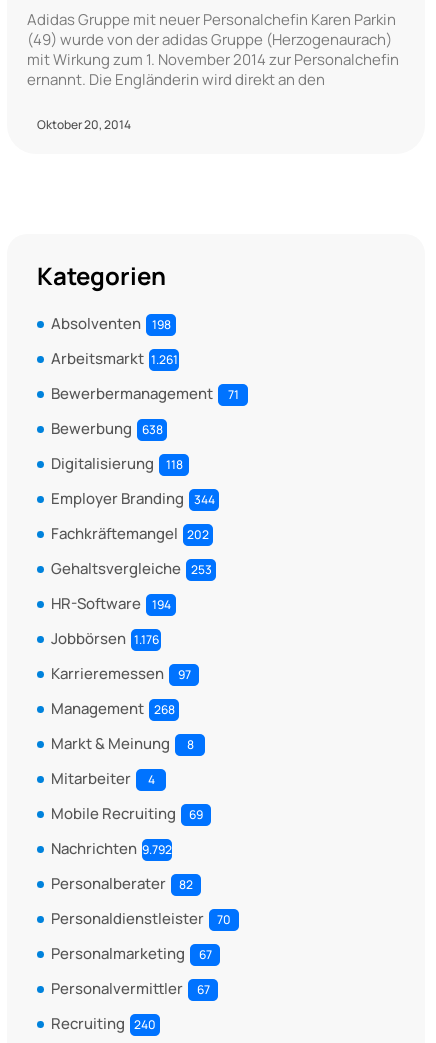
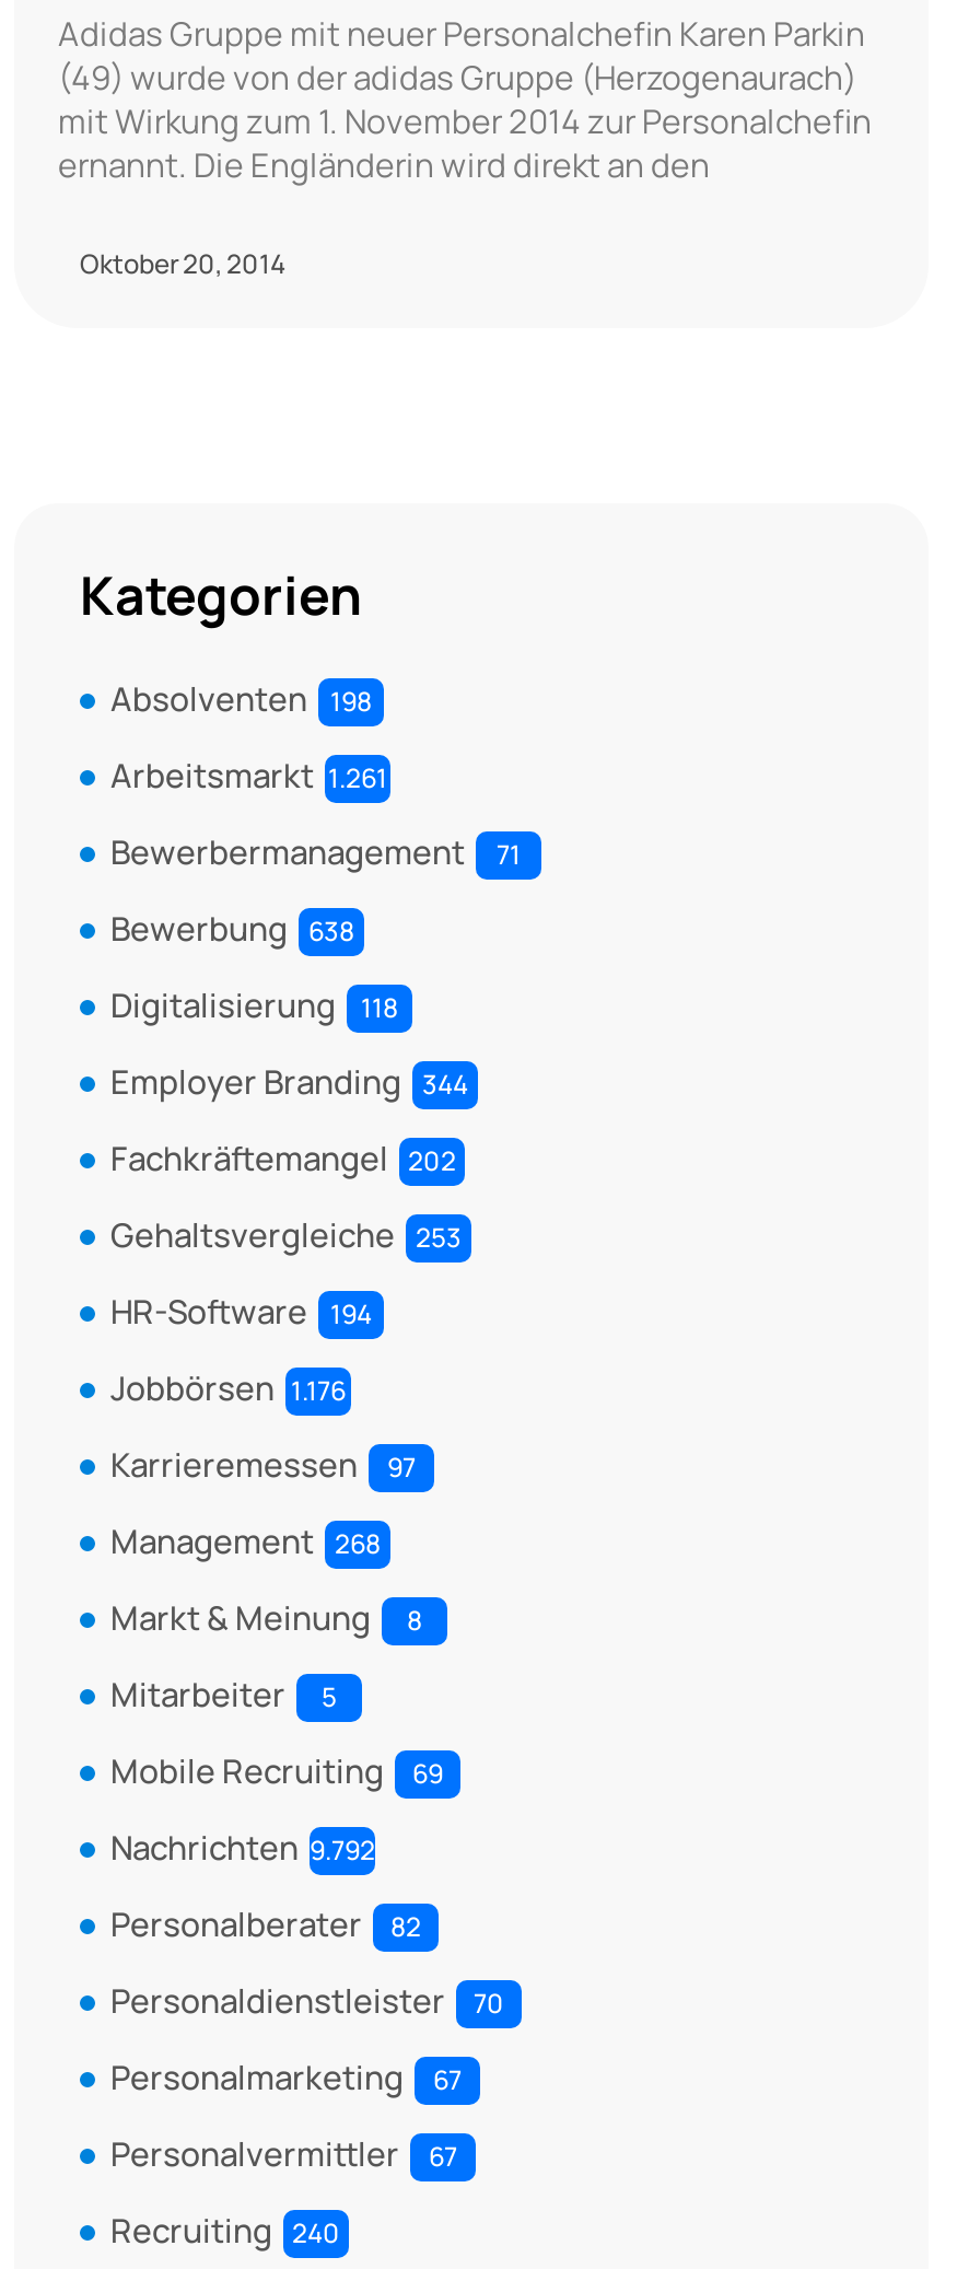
[51,768,154,789] Mitarbeiter 4 -> [110,1671,337,1717] Mitarbeiter 5

